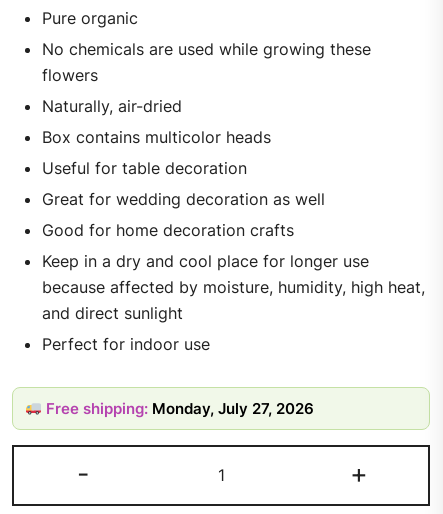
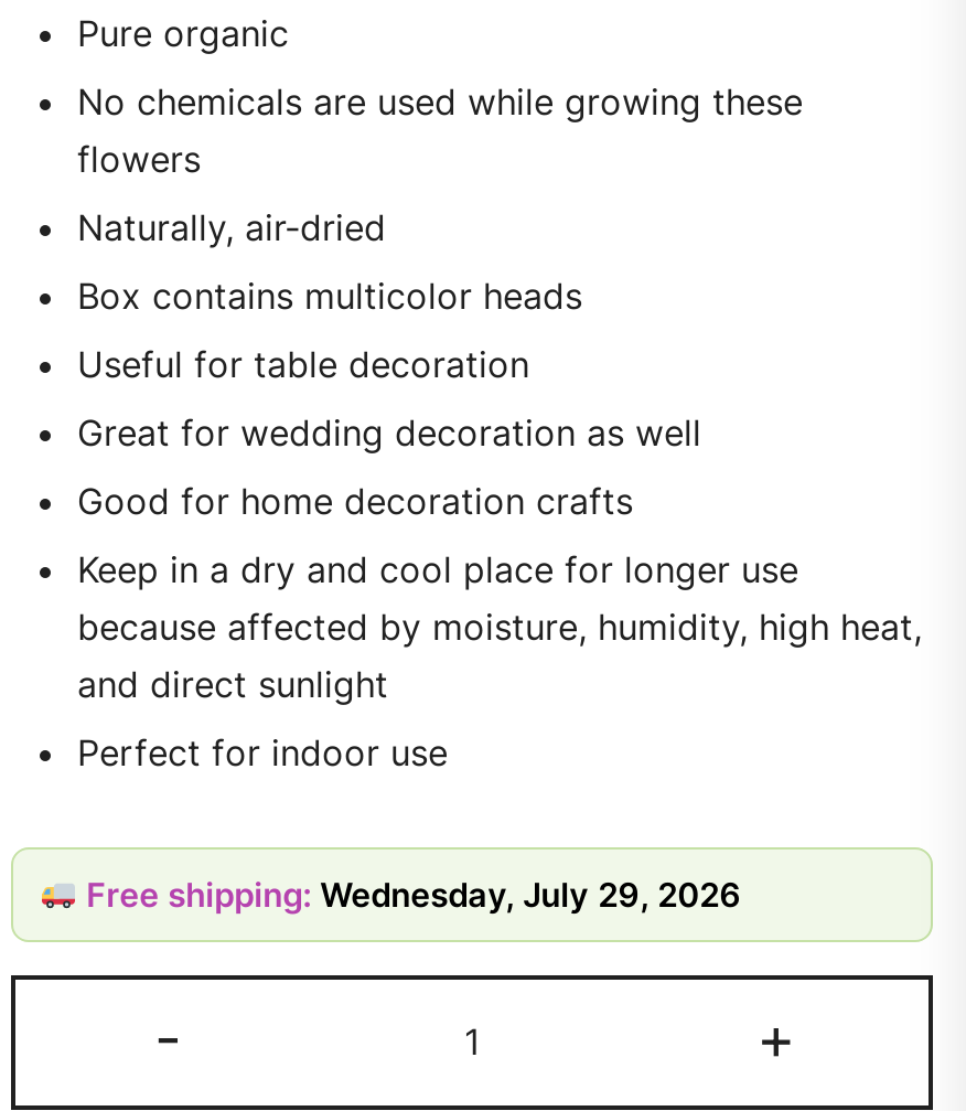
[42,399,314,418] Free shipping: Monday, July 27, 2026 -> [77,873,741,915] Free shipping: Wednesday, July 29, 2026

